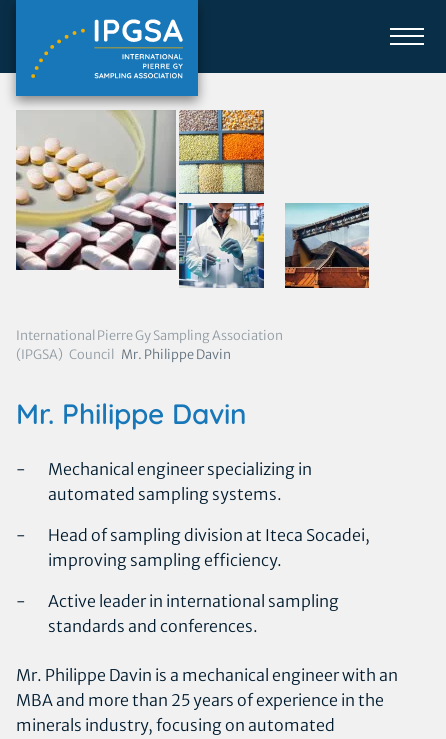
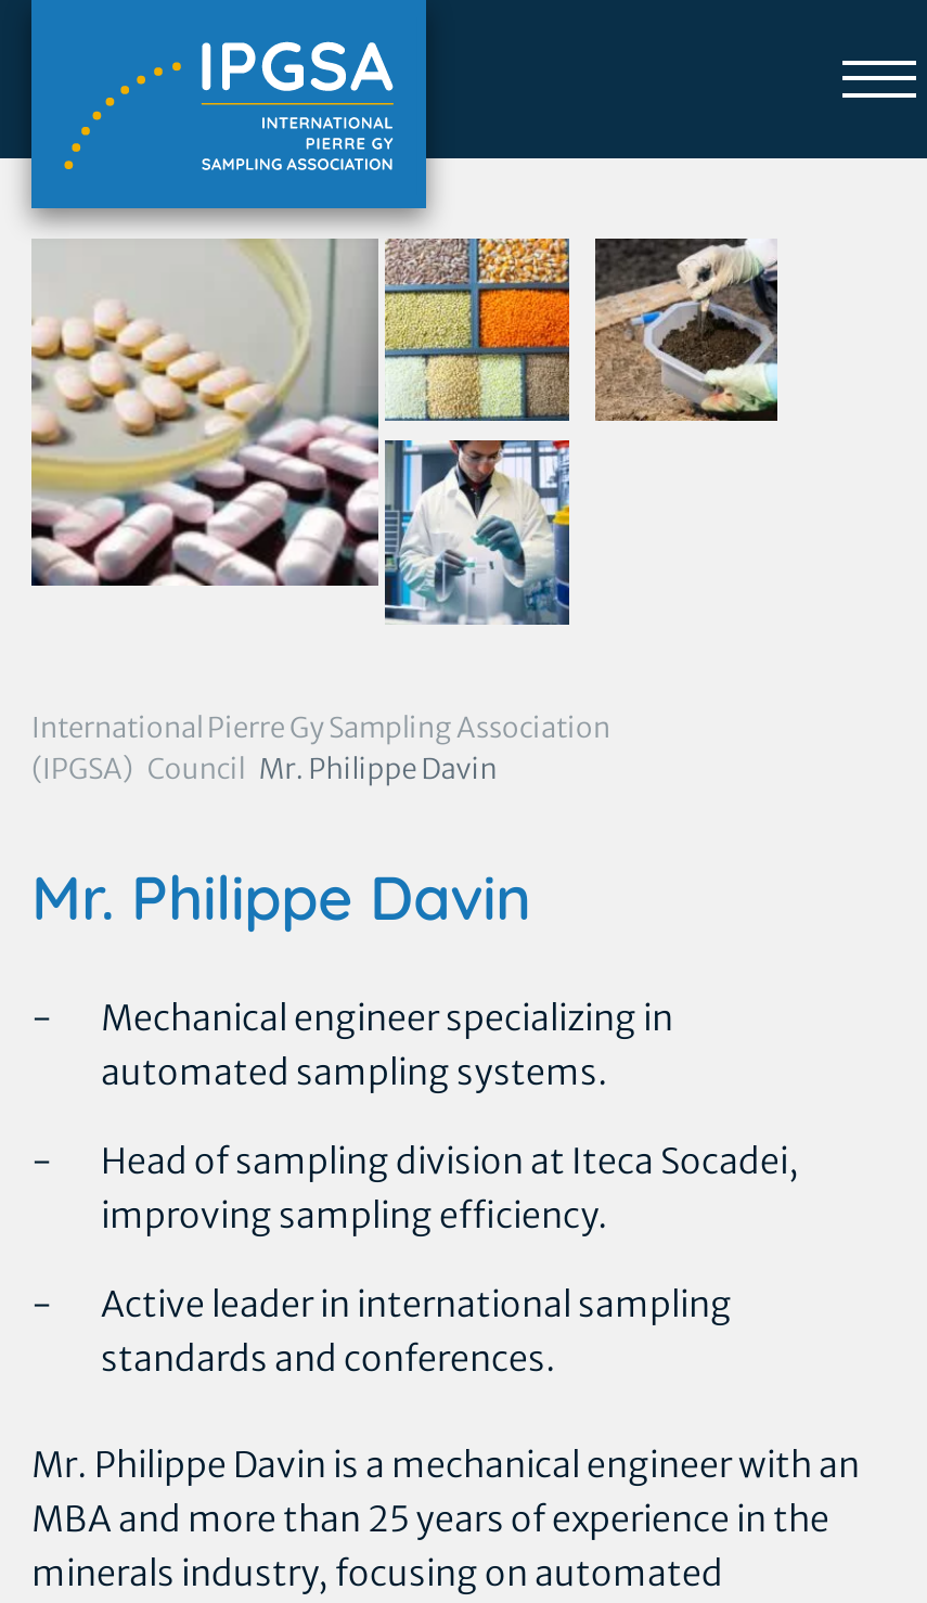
none -> [593,236,780,423] [image]
[284,202,370,289] [image] -> none

